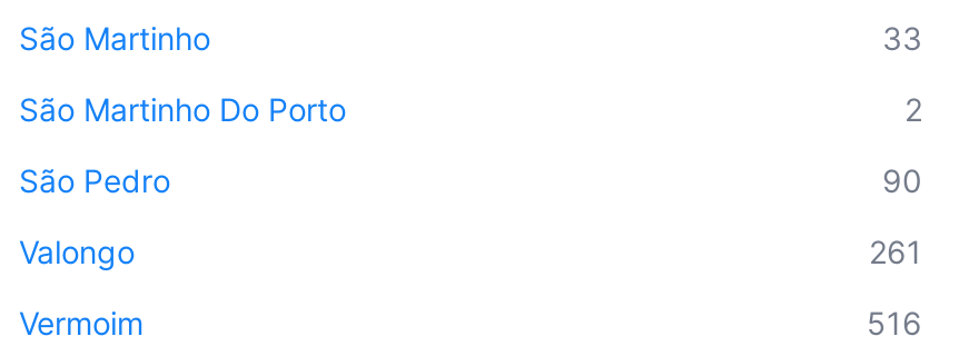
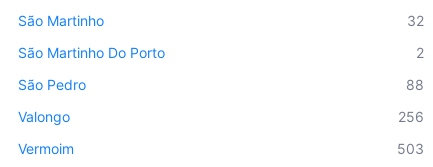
[882,18,922,56] 33 -> [407,12,424,29] 32
[882,160,922,198] 90 -> [406,76,424,93] 88
[869,232,922,269] 261 -> [398,108,424,125] 256
[867,303,922,341] 516 -> [397,140,424,157] 503

